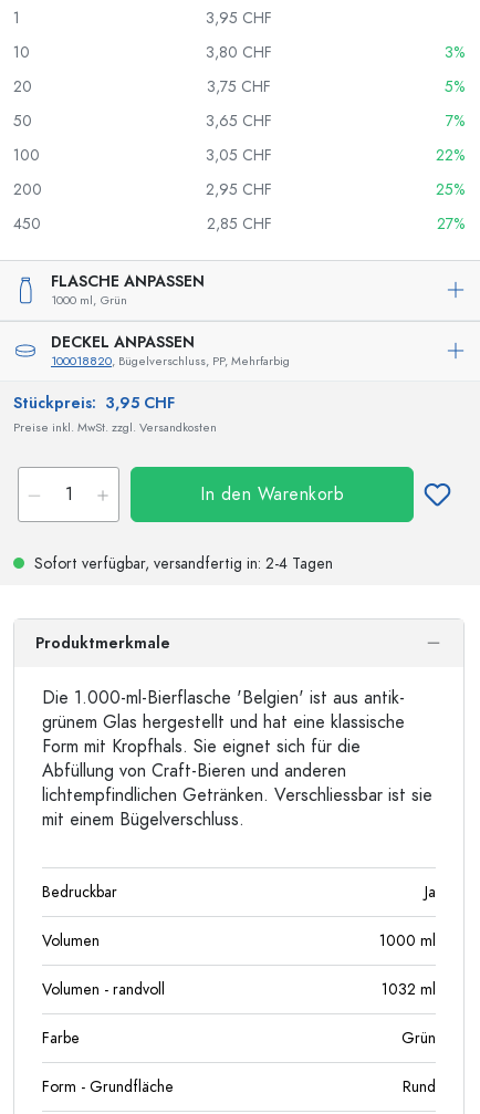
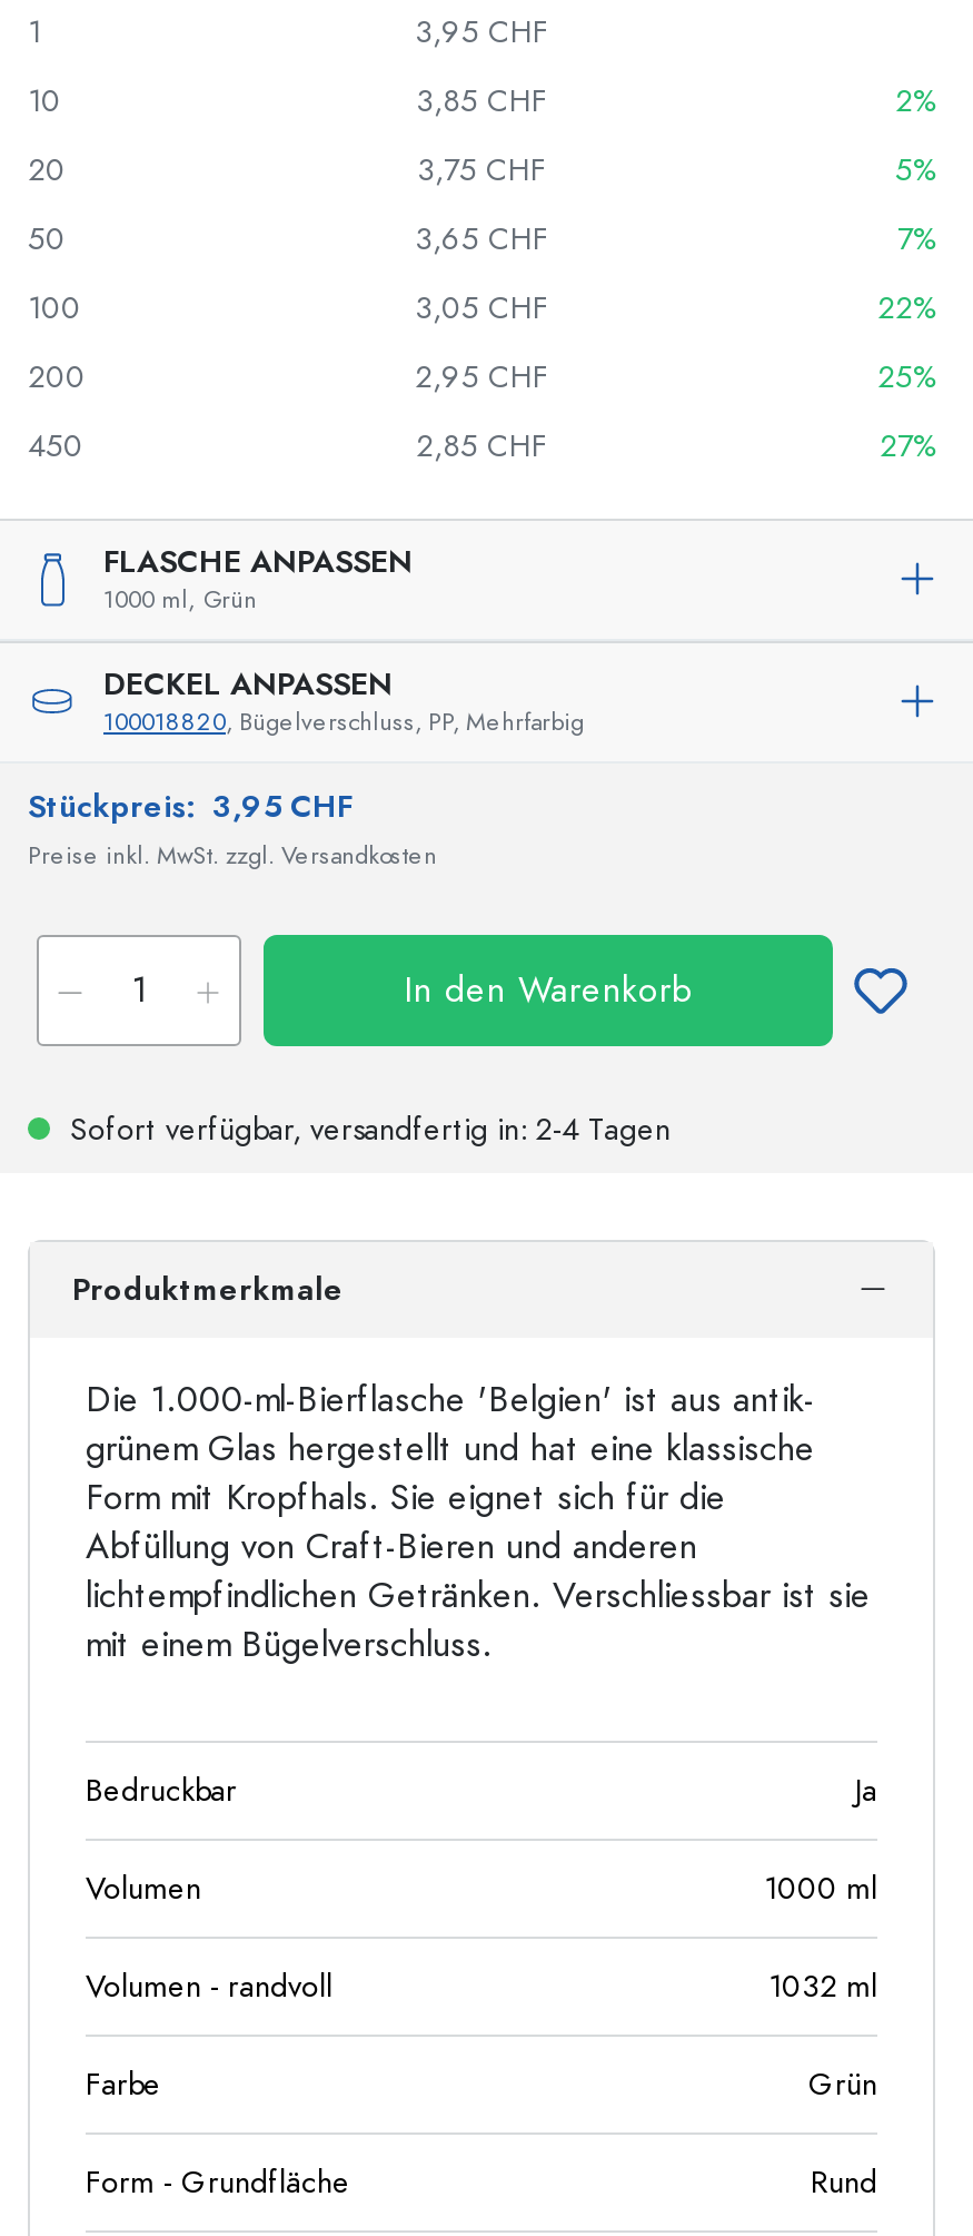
[206,41,272,63] 3,80 CHF -> [416,79,547,121] 3,85 CHF
[445,41,465,63] 3% -> [895,79,935,121] 2%

